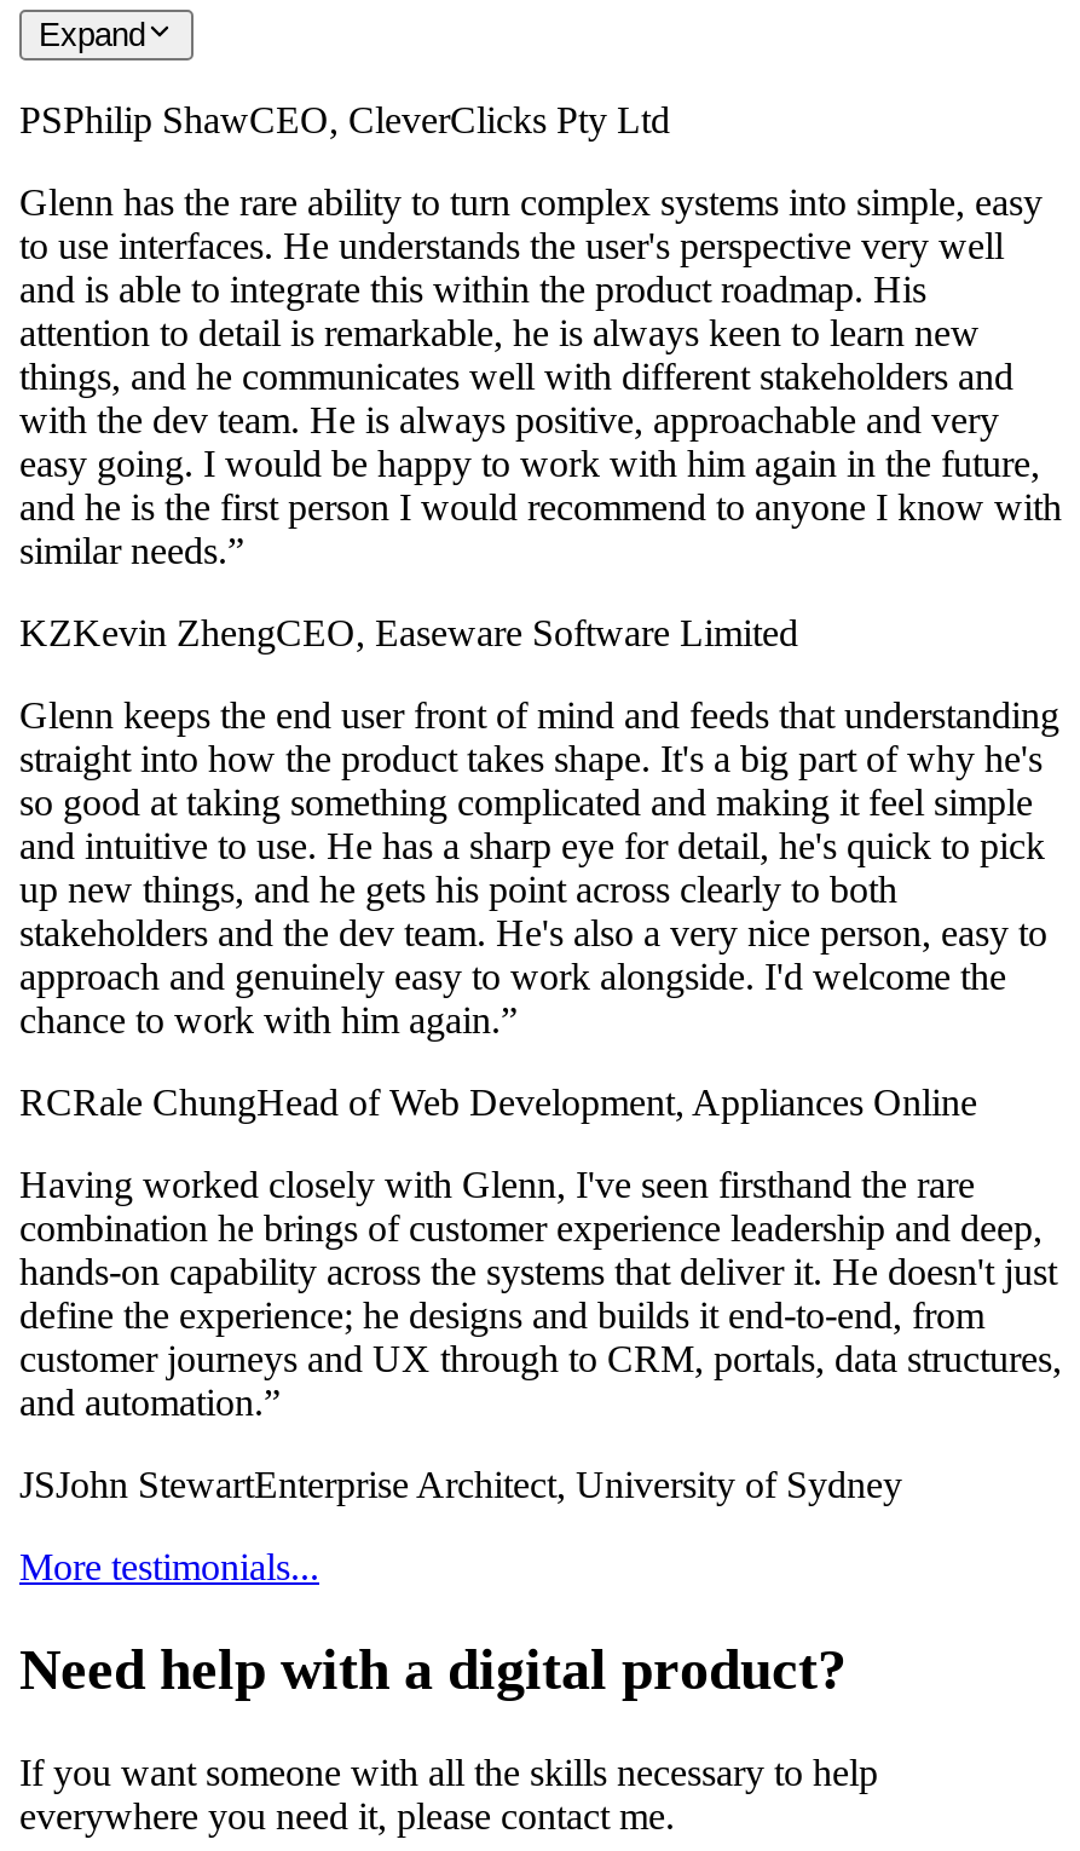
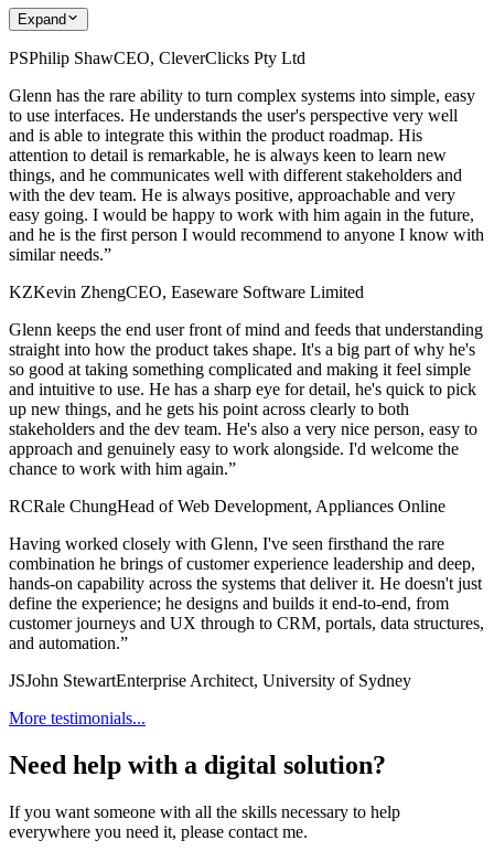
[19,1638,847,1701] Need help with a digital product? -> [9,750,386,779] Need help with a digital solution?

